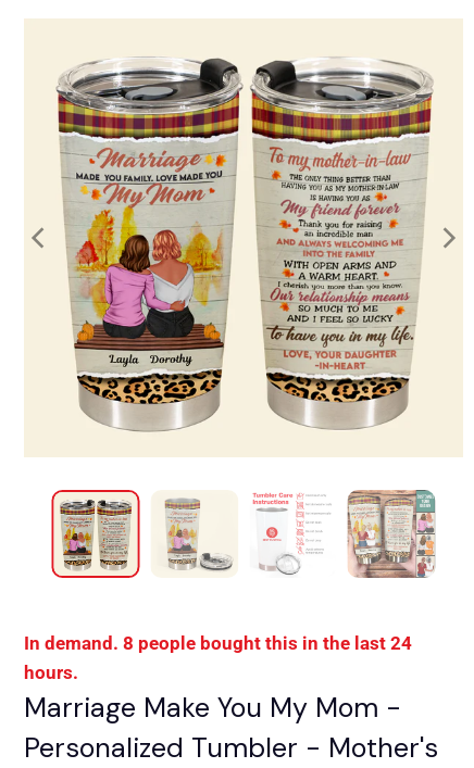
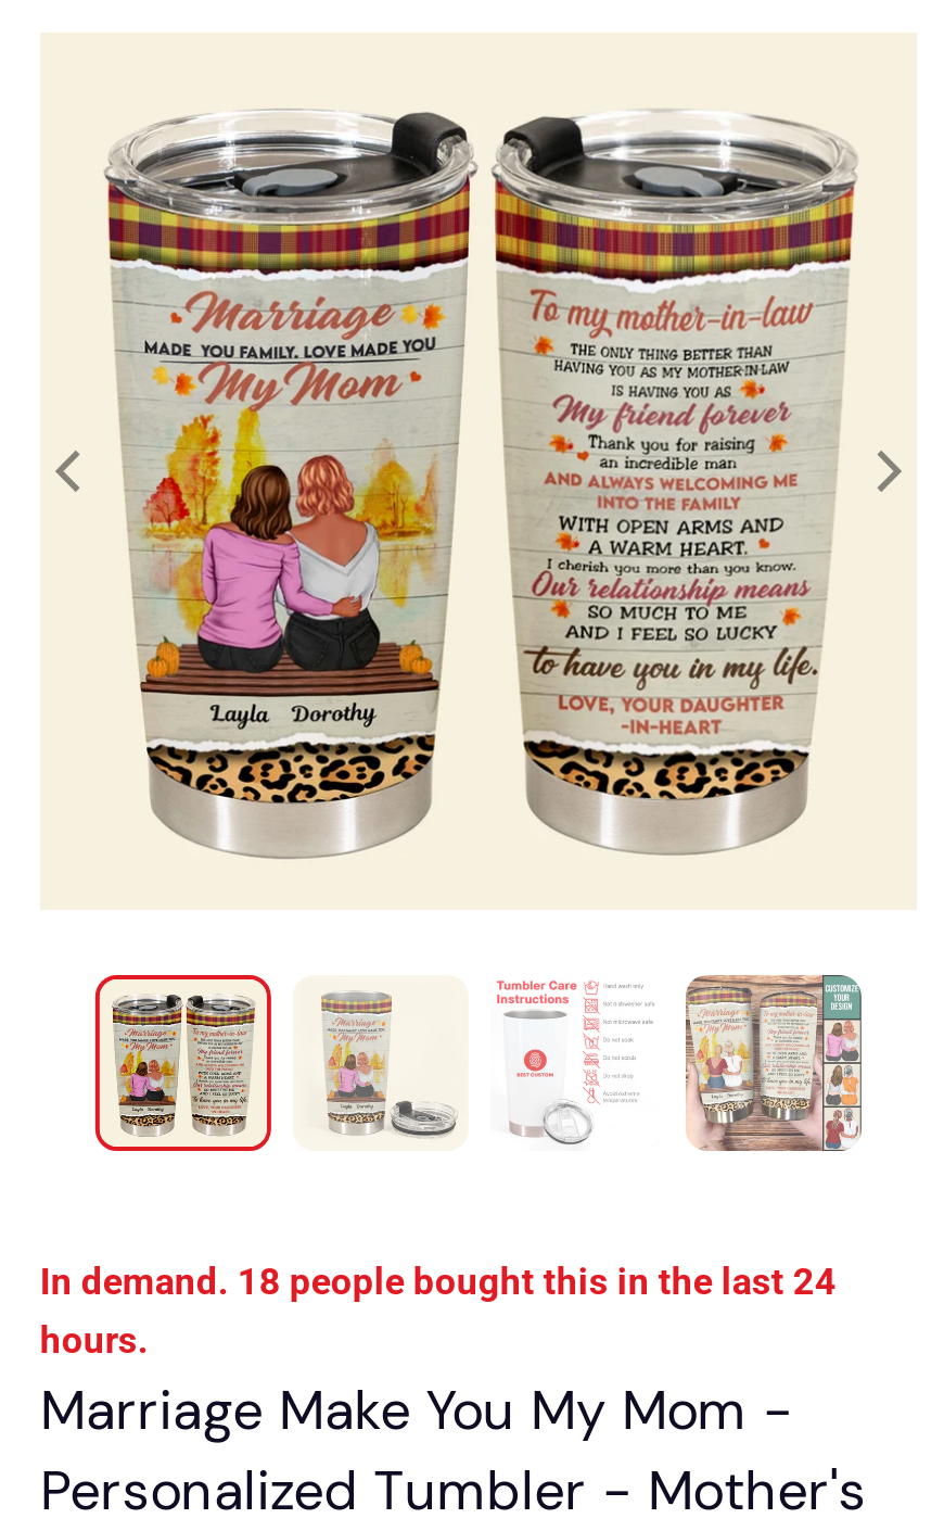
[24,632,412,654] In demand. 8 people bought this in the last 24 -> [40,1260,836,1303] In demand. 18 people bought this in the last 24

